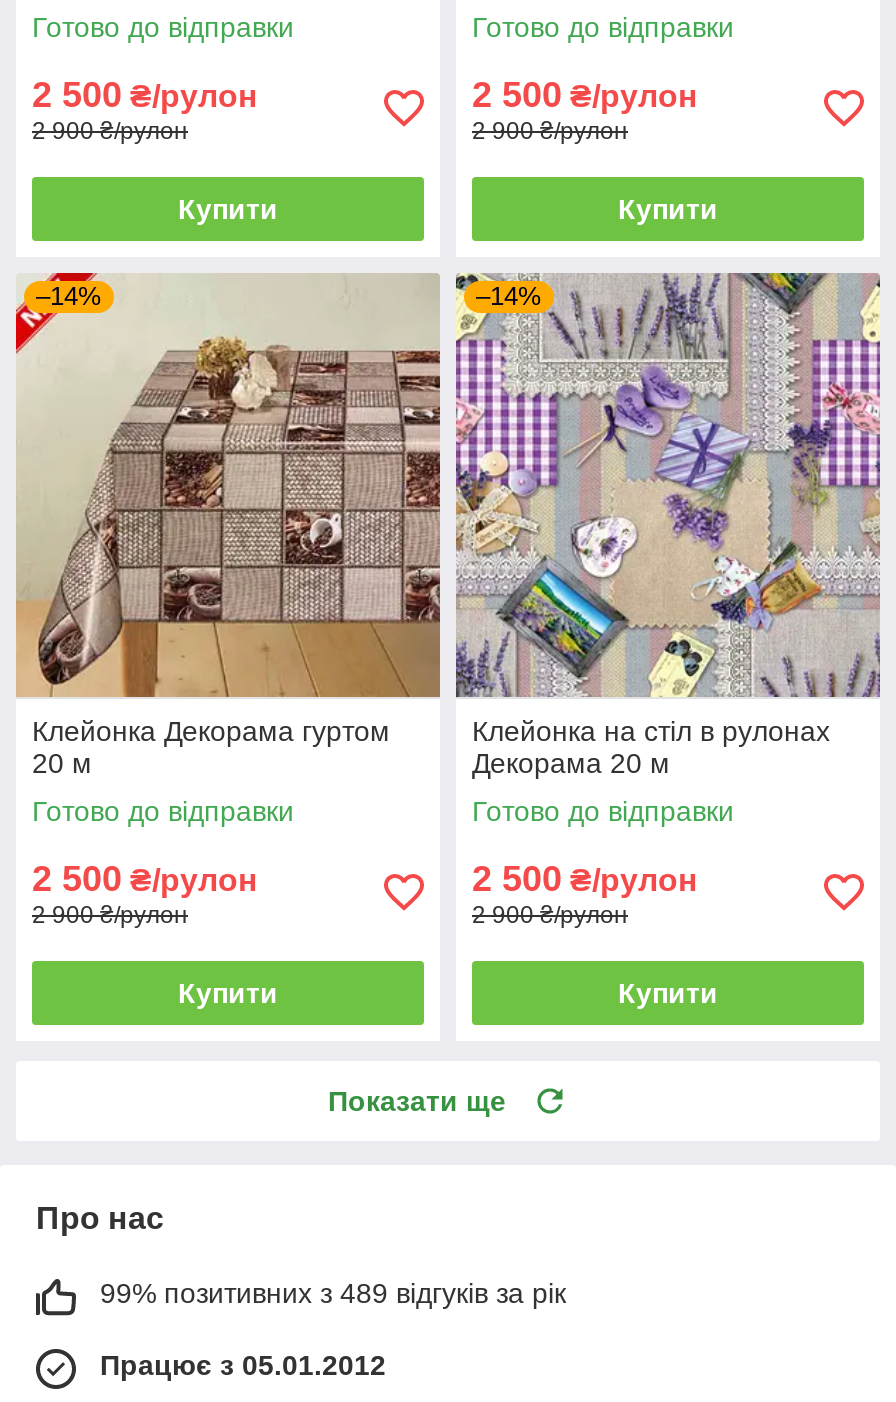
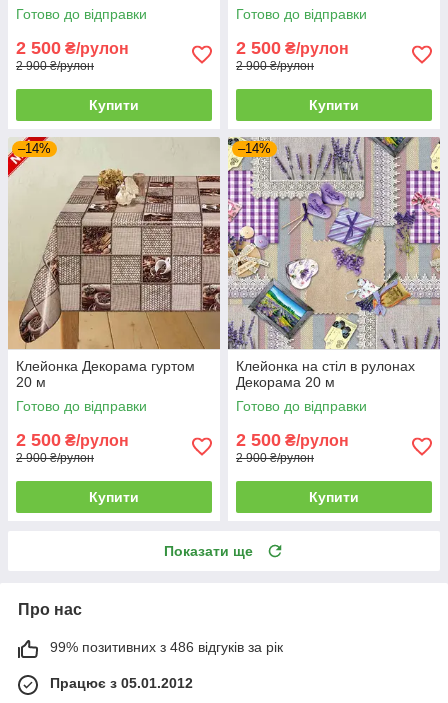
[100,1276,566,1308] 99% позитивних з 489 відгуків за рік -> [50,639,283,655] 99% позитивних з 486 відгуків за рік

